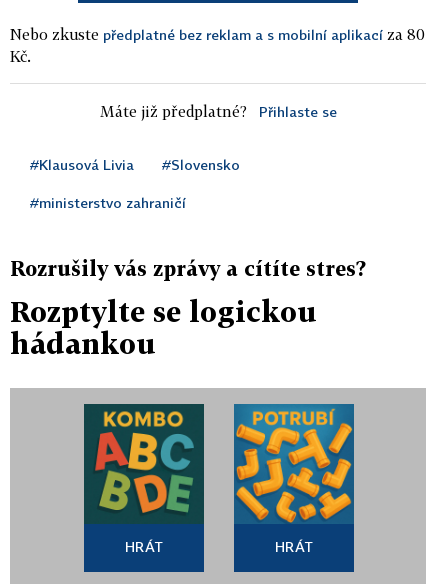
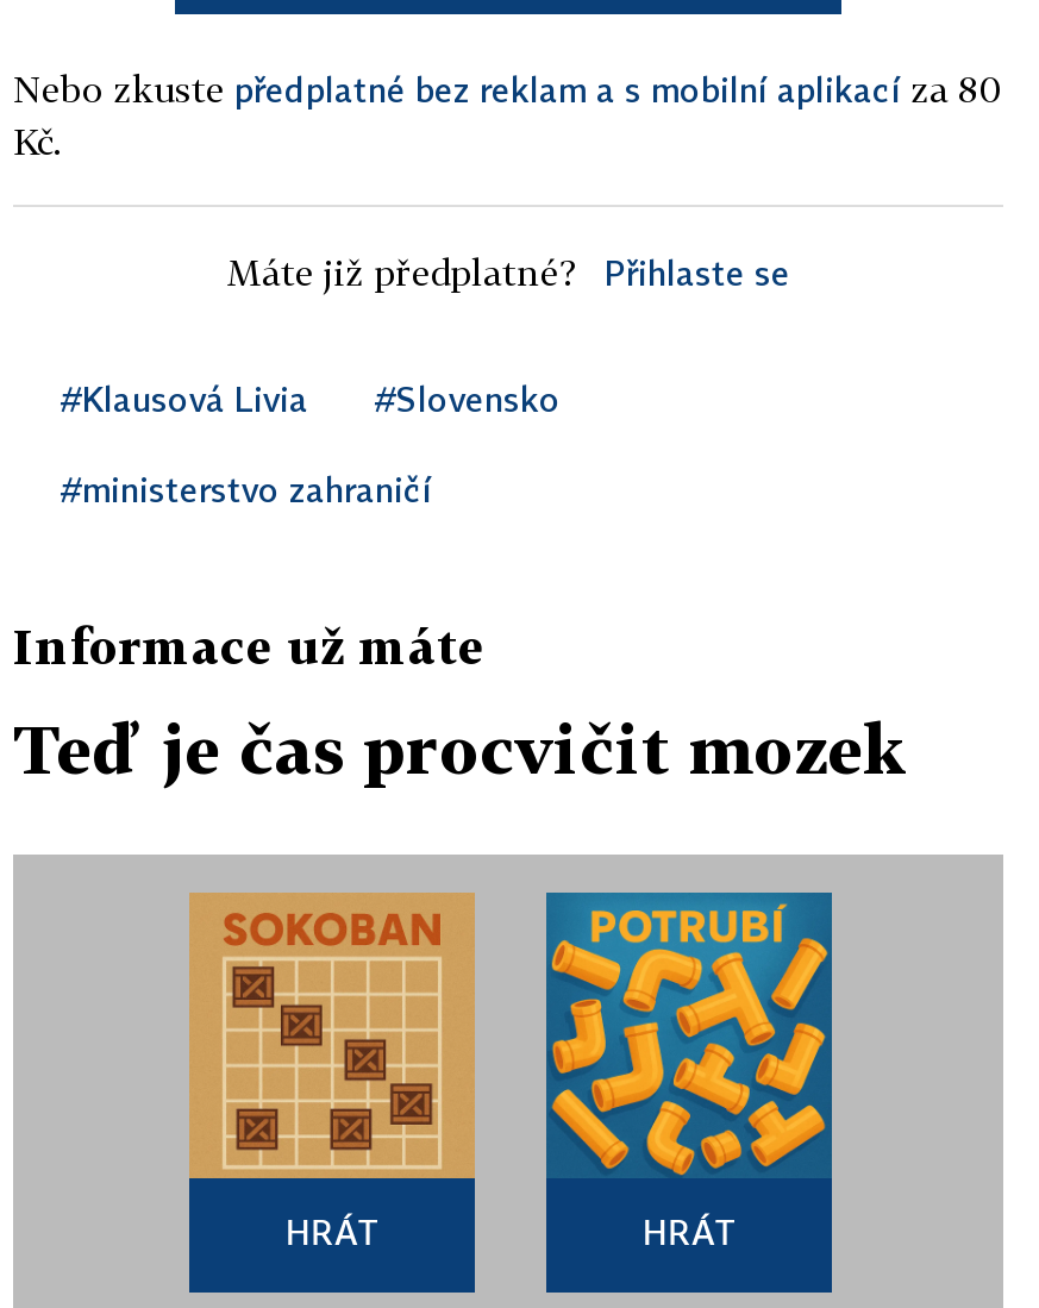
[10,256,366,280] Rozrušily vás zprávy a cítíte stres? -> [13,617,484,674] Informace už máte
[10,295,317,360] Rozptylte se logickou | hádankou -> [13,709,908,788] Teď je čas procvičit mozek
[83,403,205,524] [image] -> [189,893,475,1181] [image]

